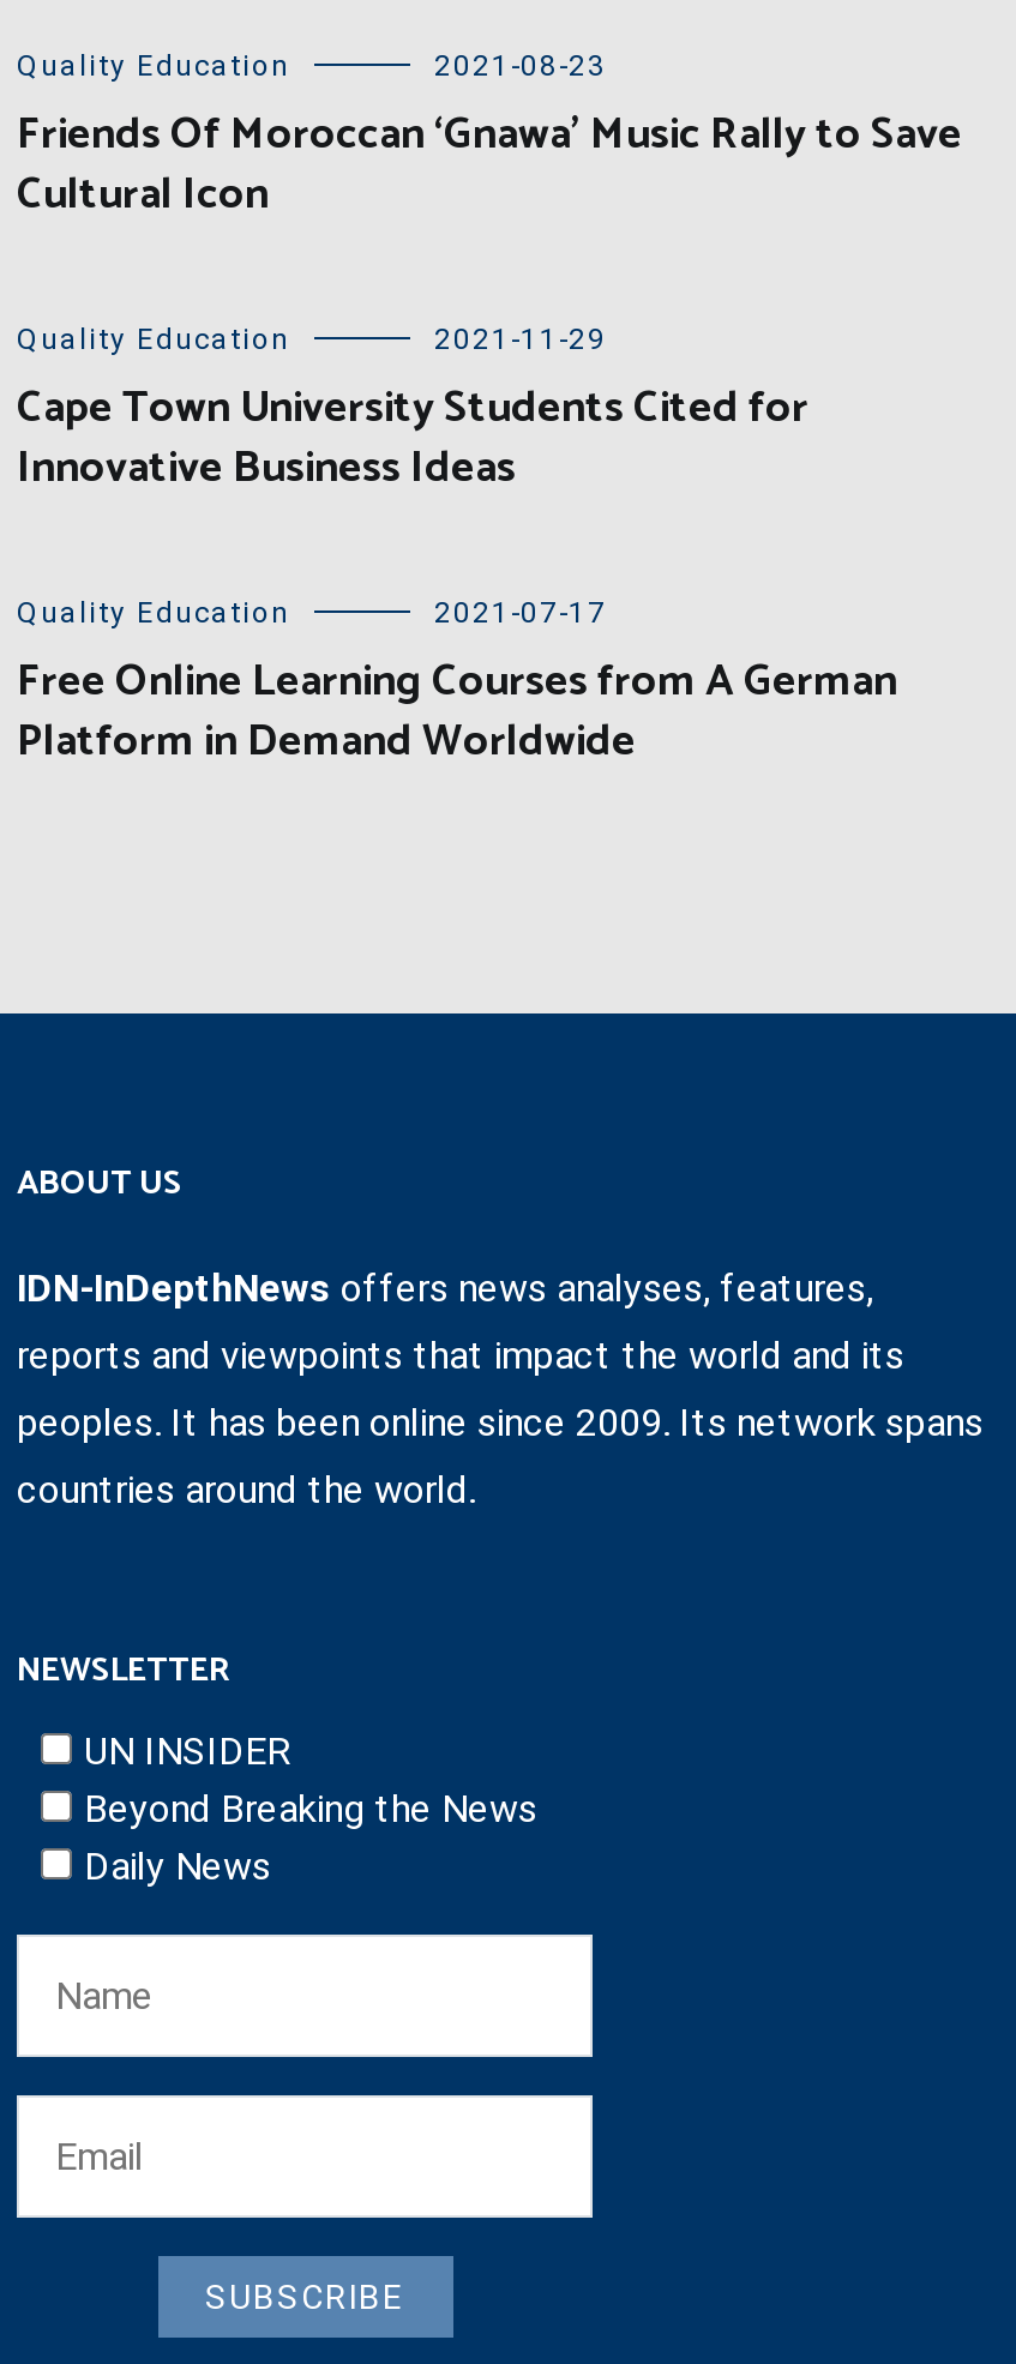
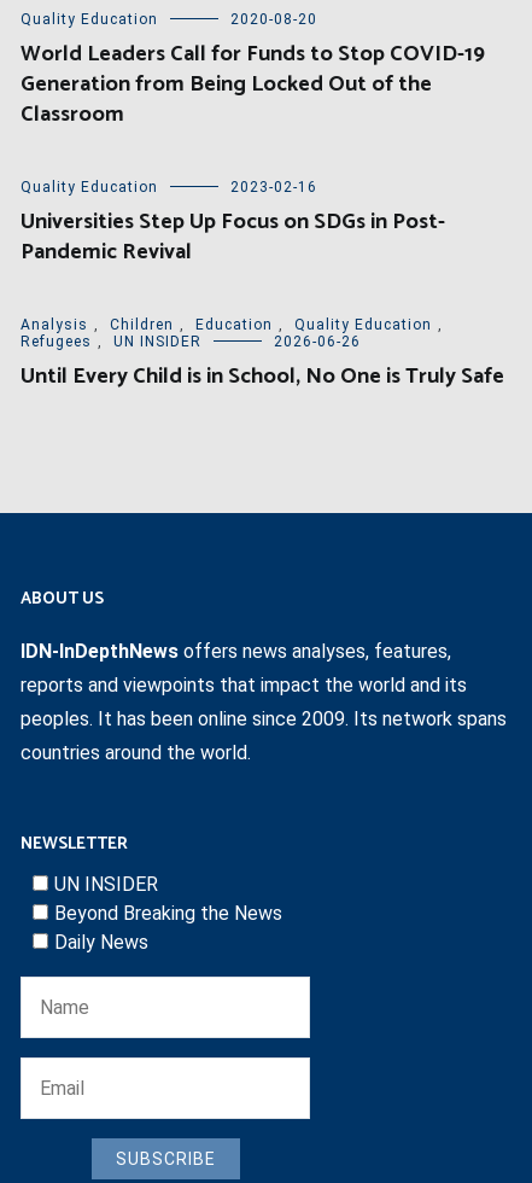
[17,50,962,232] 2021-08-23 | Friends Of Moroccan ‘Gnawa’ Music Rally to Save | Cultural Icon -> [21,11,485,133] 2020-08-20 | World Leaders Call for Funds to Stop COVID-19 | Generation from Being Locked Out of the | Classroom
[17,323,808,506] 2021-11-29 | Cape Town University Students Cited for | Innovative Business Ideas -> [21,179,445,271] 2023-02-16 | Universities Step Up Focus on SDGs in Post- | Pandemic Revival
[17,597,897,779] Quality Education | 2021-07-17 | Free Online Learning Courses from A German | Platform in Demand Worldwide -> [21,317,504,395] Analysis , Children , Education , Quality Education , | Refugees , UN INSIDER | 2026-06-26 | Until Every Child is in School, No One is Truly Safe

